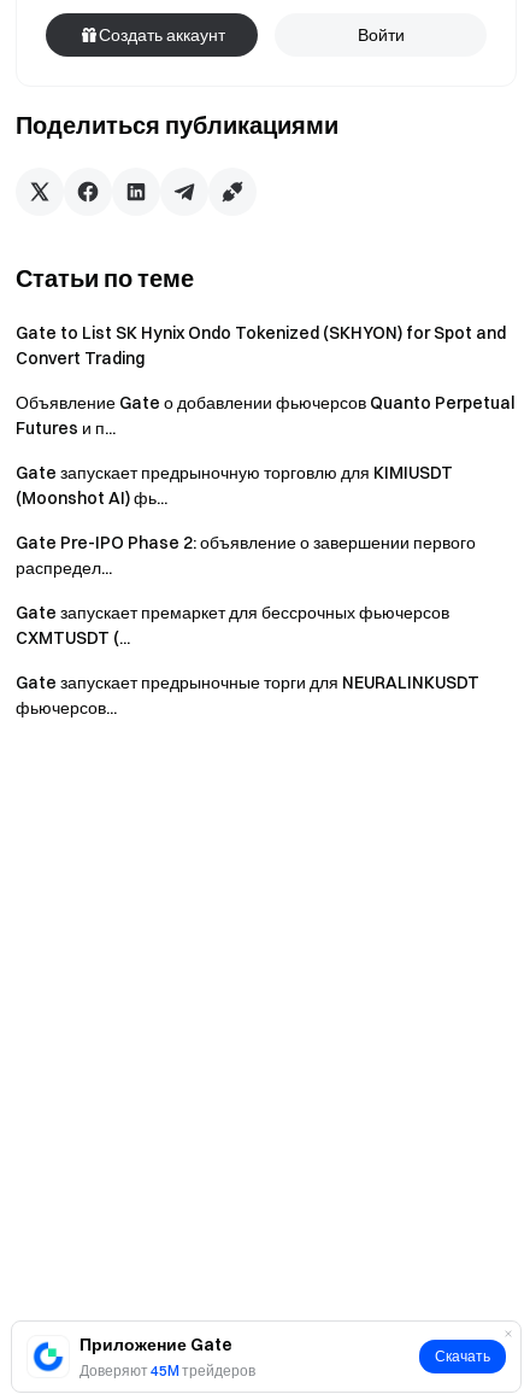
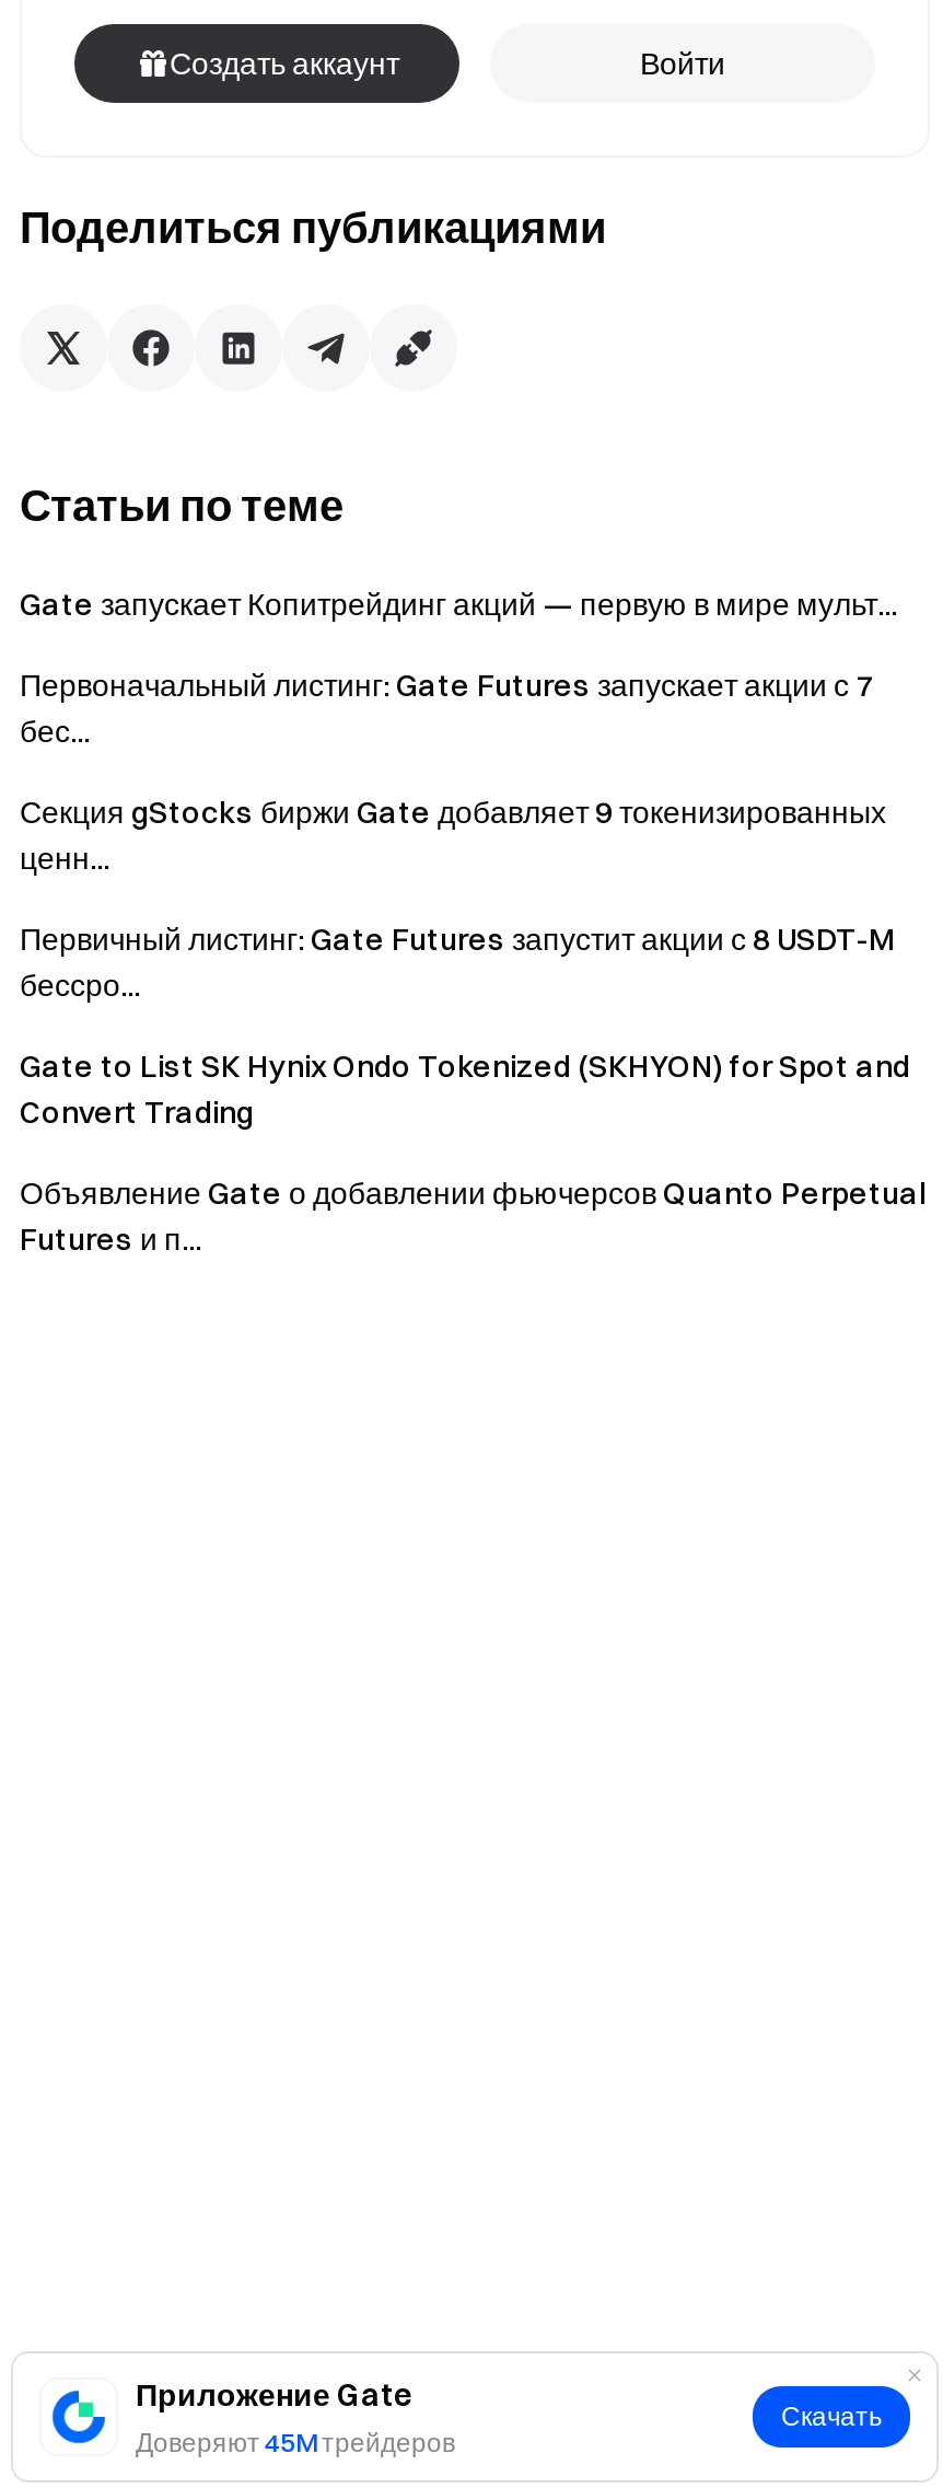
none -> [20,585,897,1006] Gate запускает Копитрейдинг акций — первую в мире мульт... | Первоначальный листинг: Gate Futures запускает акции с 7 | бес... | Секция gStocks биржи Gate добавляет 9 токенизированных | ценн... | Первичный листинг: Gate Futures запустит акции с 8 USDT-M | бессро...
moved [16,322,514,439] -> [20,1047,925,1260]: Gate to List SK Hynix Ondo Tokenized (SKHYON) for Spot and | Convert Trading | Объявление Gate о добавлении фьючерсов Quanto Perpetual | Futures и п...
[16,462,479,719] Gate запускает предрыночную торговлю для KIMIUSDT | (Moonshot AI) фь... | Gate Pre-IPO Phase 2: объявление о завершении первого | распредел... | Gate запускает премаркет для бессрочных фьючерсов | CXMTUSDT (... | Gate запускает предрыночные торги для NEURALINKUSDT | фьючерсов... -> none

